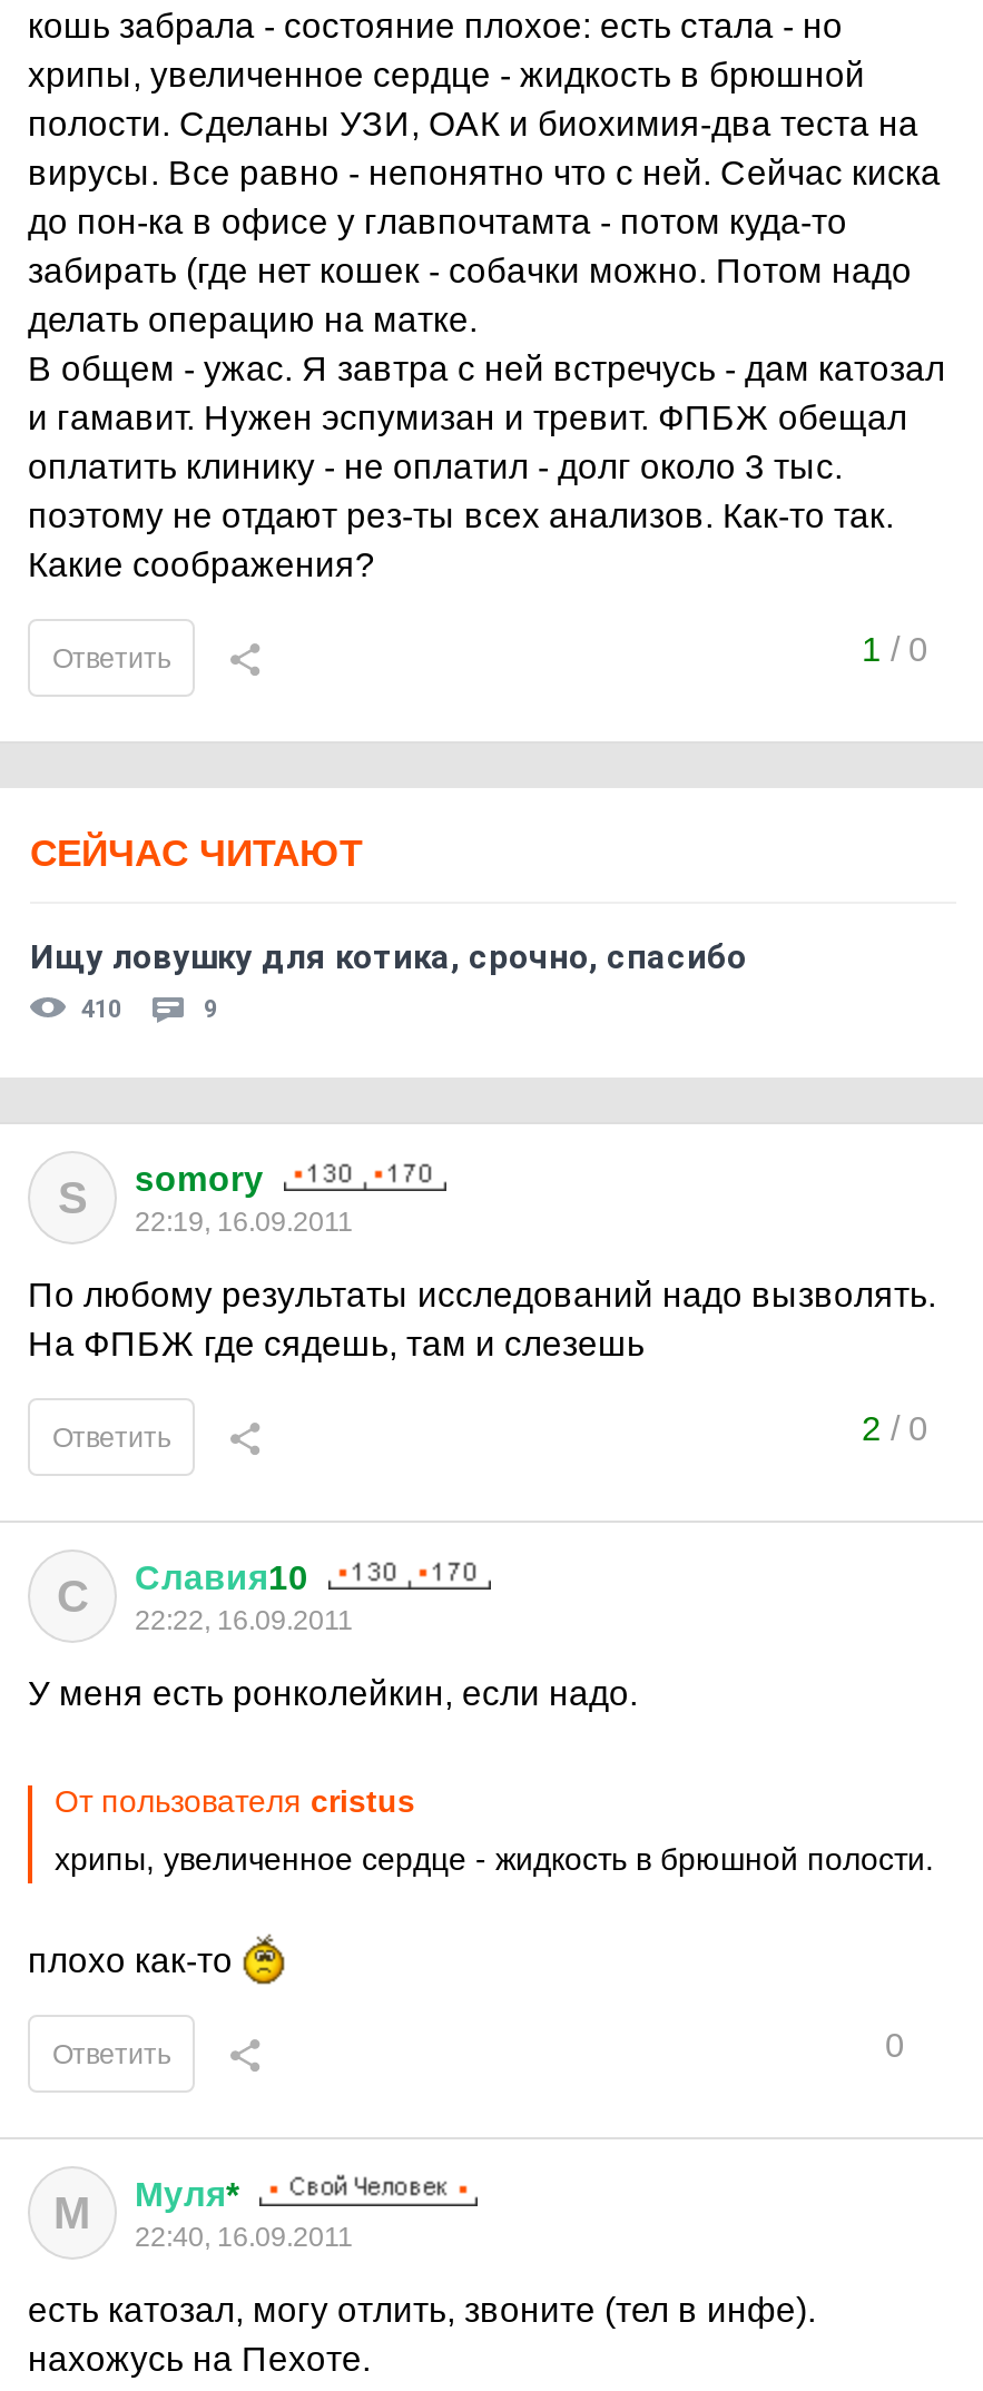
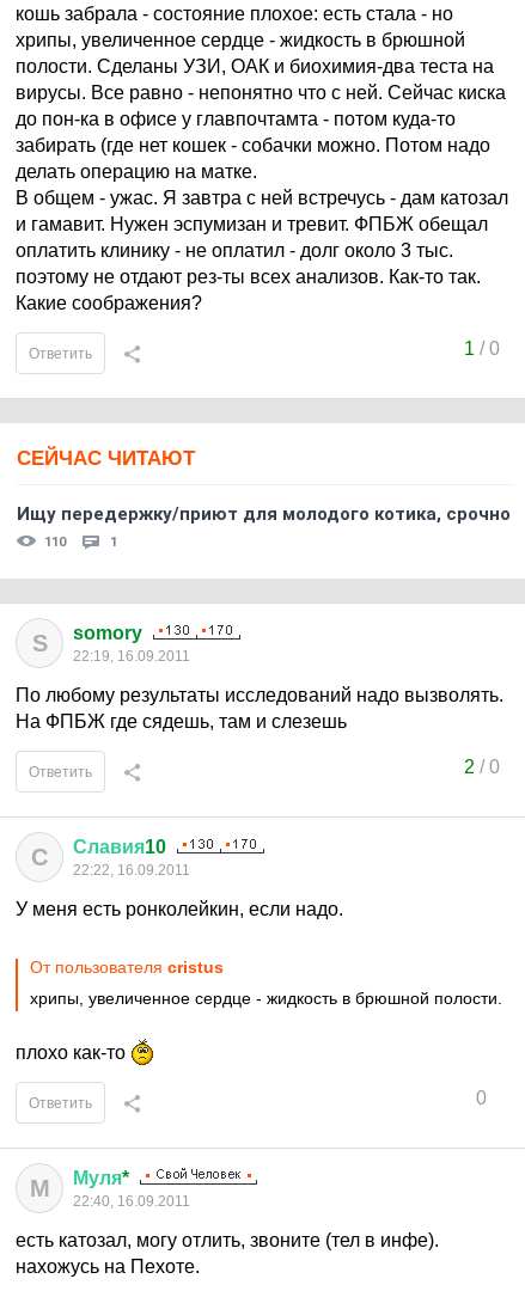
[30,937,747,977] Ищу ловушку для котика, срочно, спасибо -> [17,503,511,525] Ищу передержку/приют для молодого котика, срочно
[81,995,121,1024] 410 -> [44,534,66,550] 110
[204,995,217,1024] 9 -> [110,534,117,550] 1

